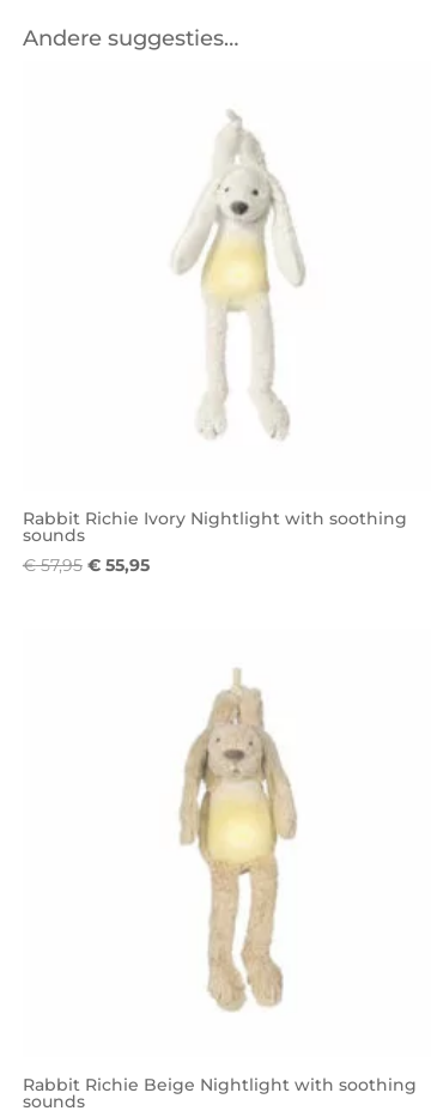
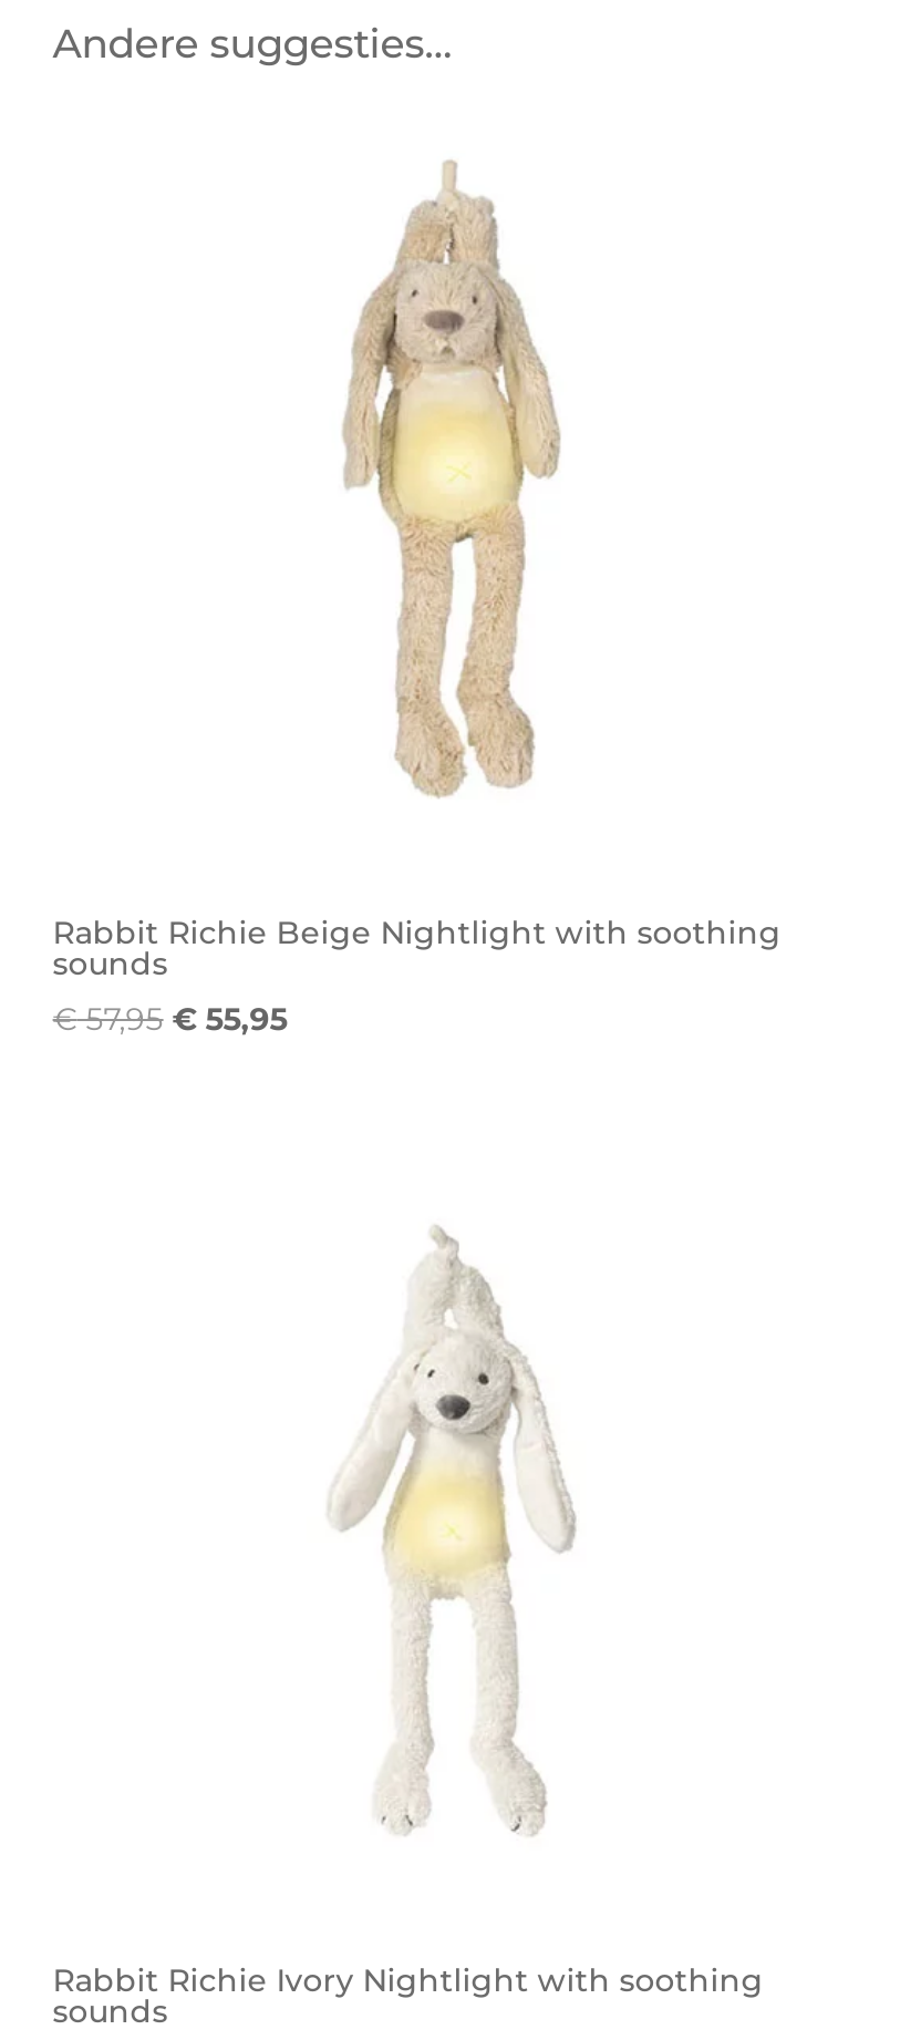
moved [169,101,308,445] -> [325,1209,578,1847]: [image]
moved [23,507,407,529] -> [53,1961,763,2001]: Rabbit Richie Ivory Nightlight with soothing
moved [171,667,305,1014] -> [325,157,578,800]: [image]
moved [23,1074,416,1096] -> [53,912,781,952]: Rabbit Richie Beige Nightlight with soothing

